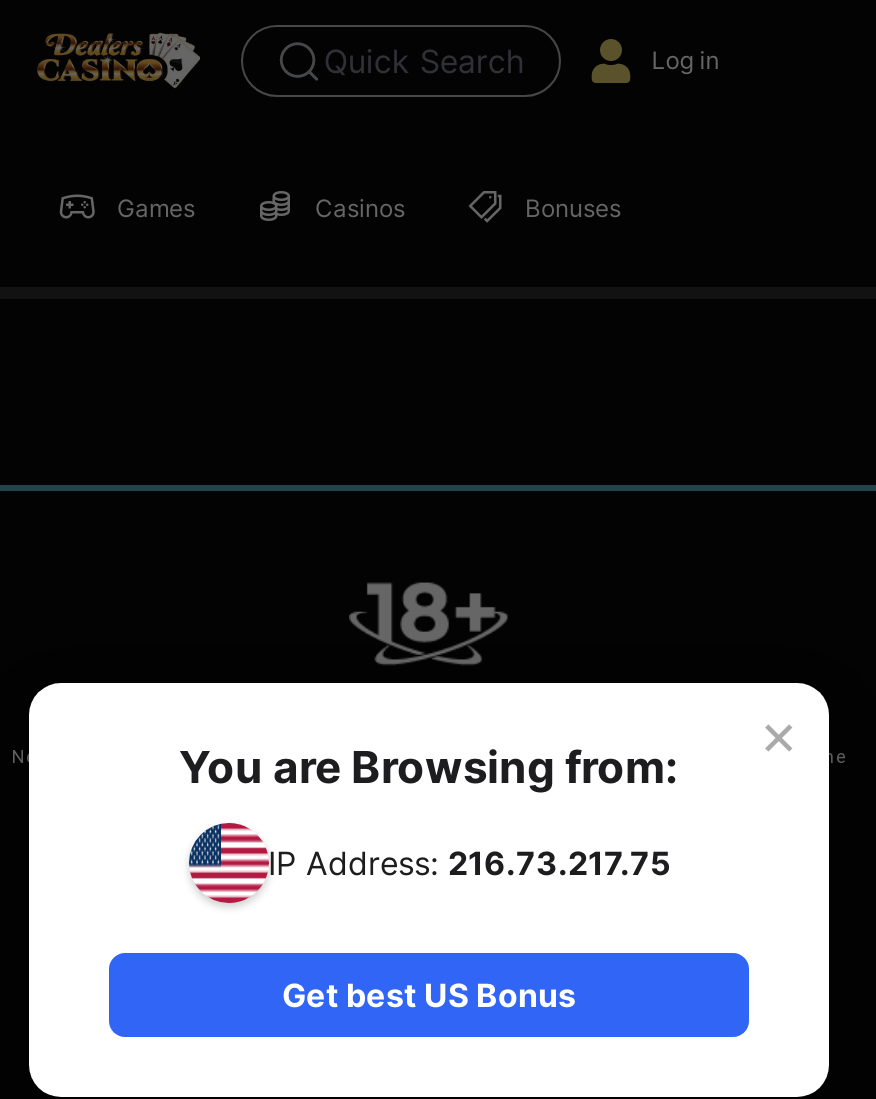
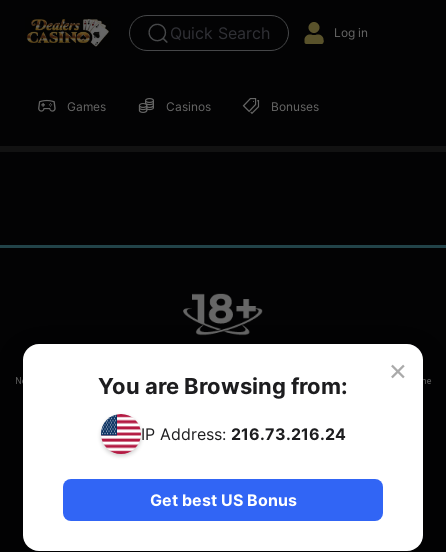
[268,842,670,882] IP Address: 216.73.217.75 -> [140,423,345,443] IP Address: 216.73.216.24

